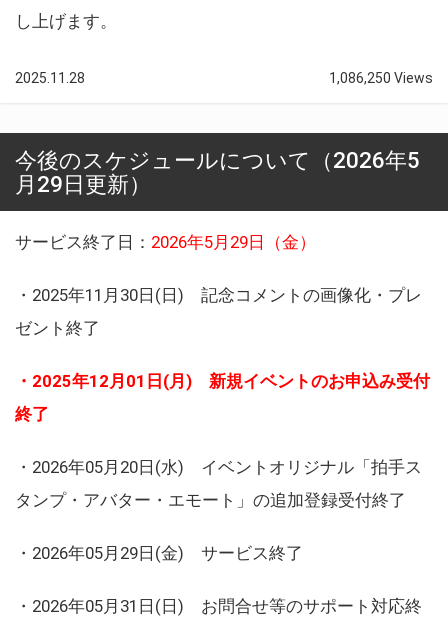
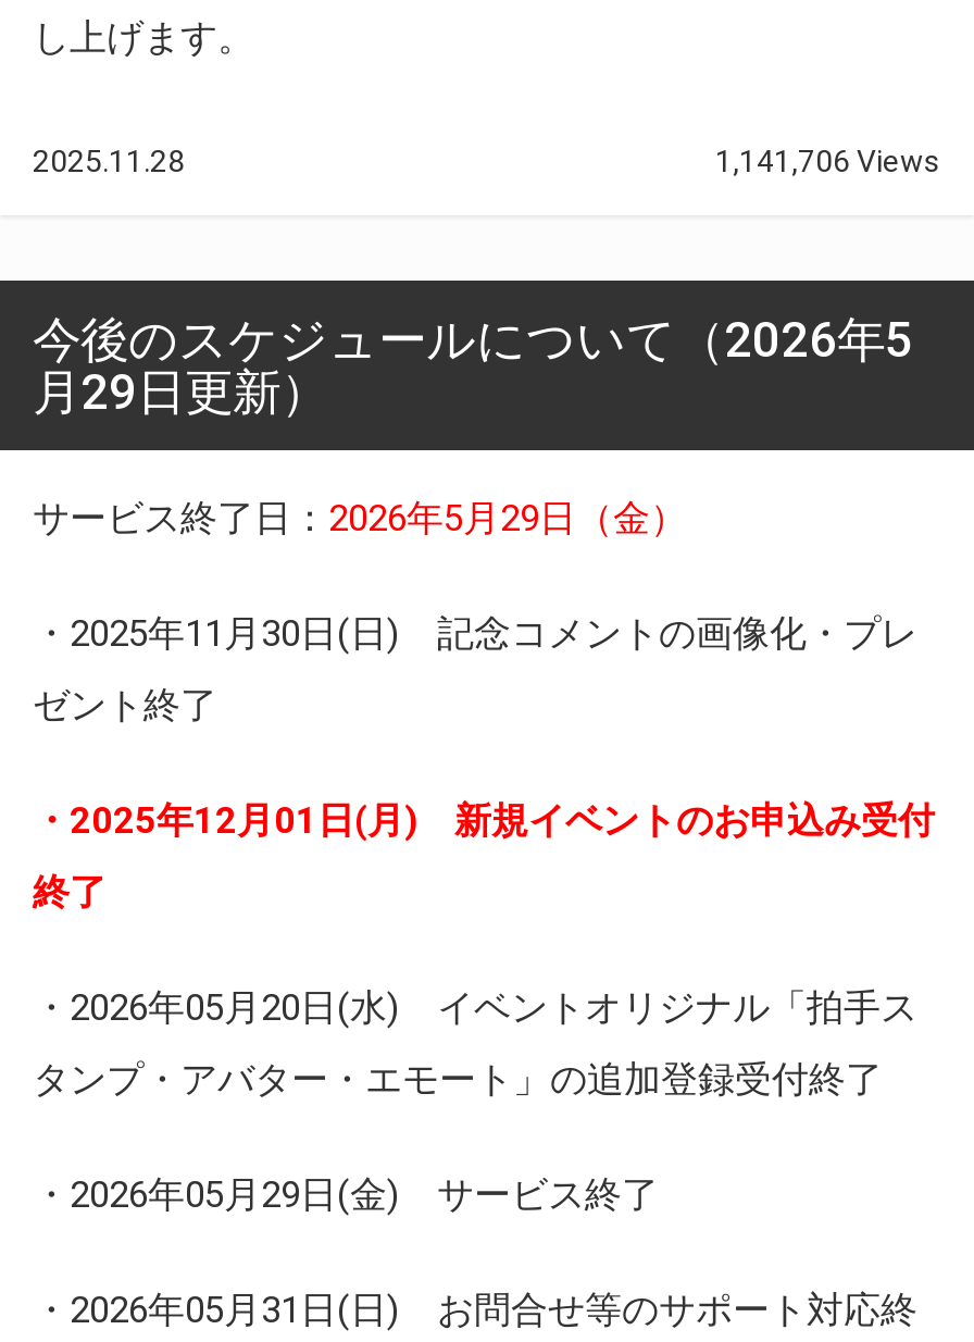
[329,70,433,86] 1,086,250 Views -> [715,143,941,178] 1,141,706 Views

